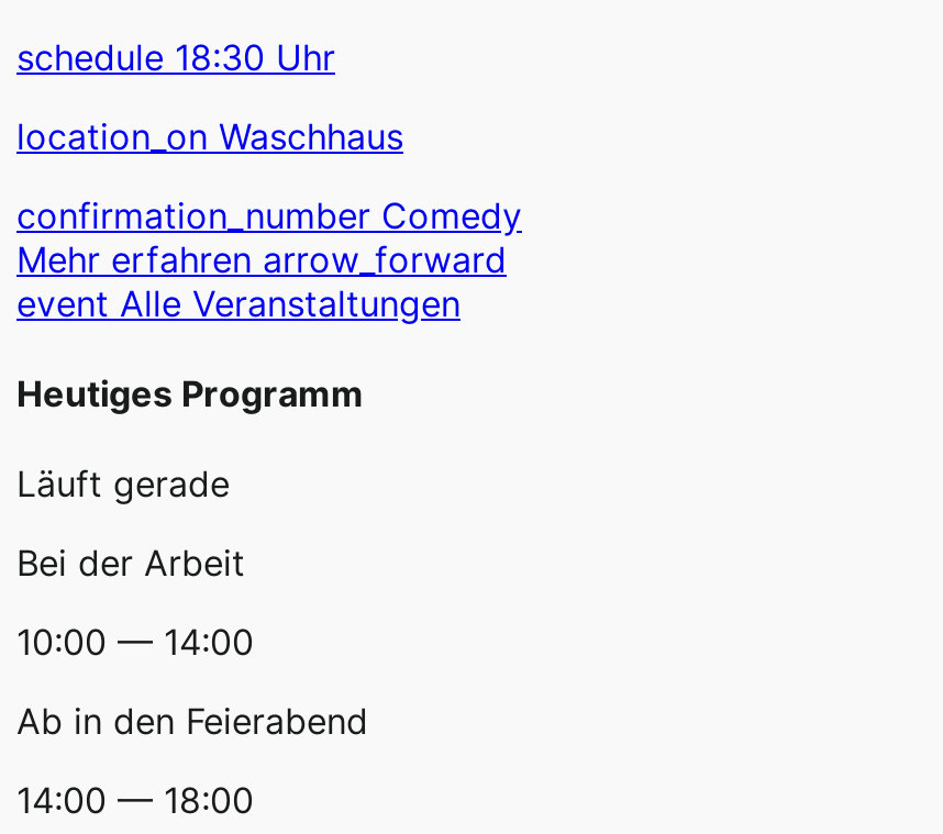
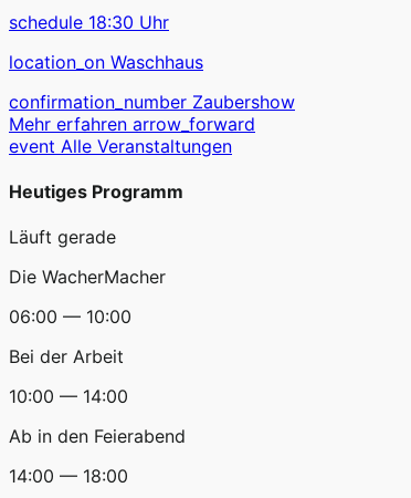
[16,193,522,237] confirmation_number Comedy -> [9,91,295,113] confirmation_number Zaubershow
none -> [9,266,166,328] Die WacherMacher | 06:00 — 10:00

